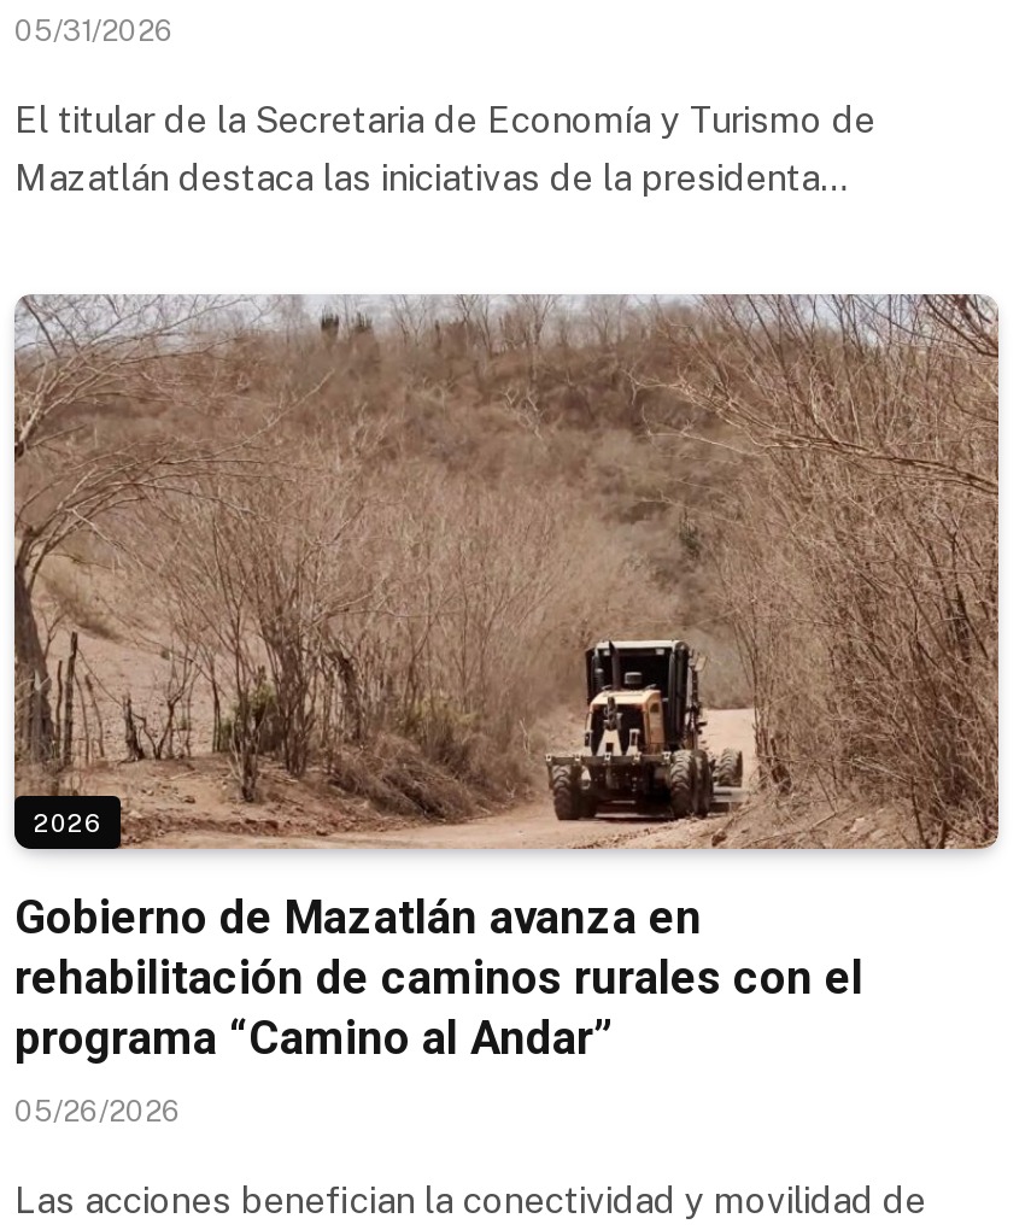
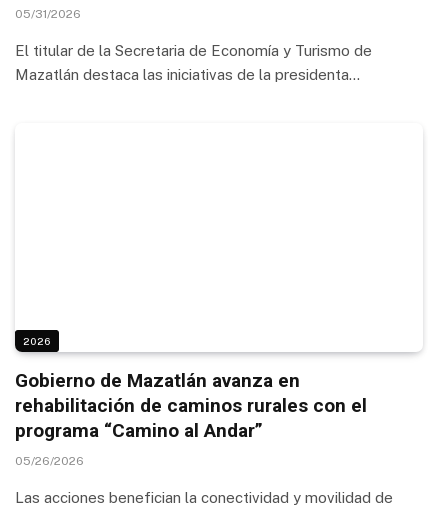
[12,293,1001,853] [image] -> none

